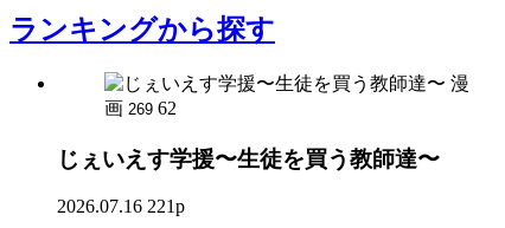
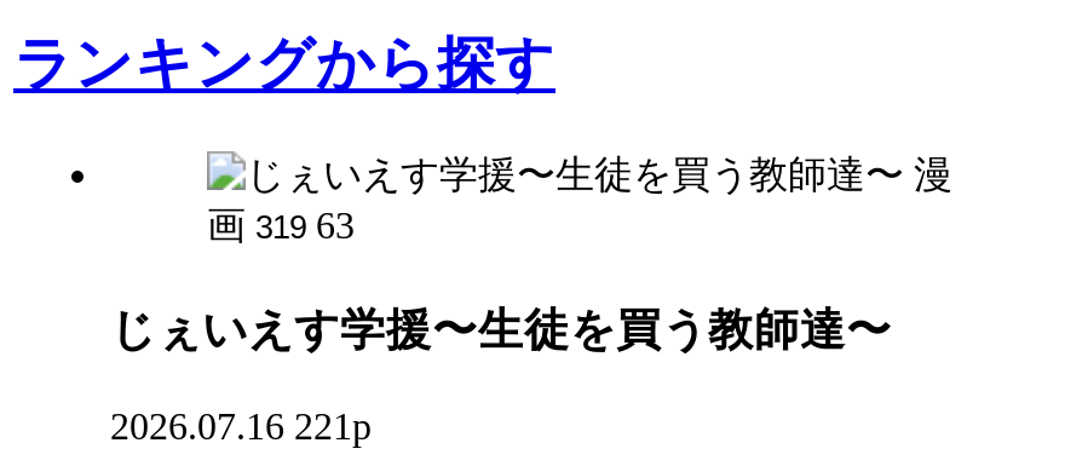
[104,98,177,118] 画 269 62 -> [207,205,355,246] 画 319 63

